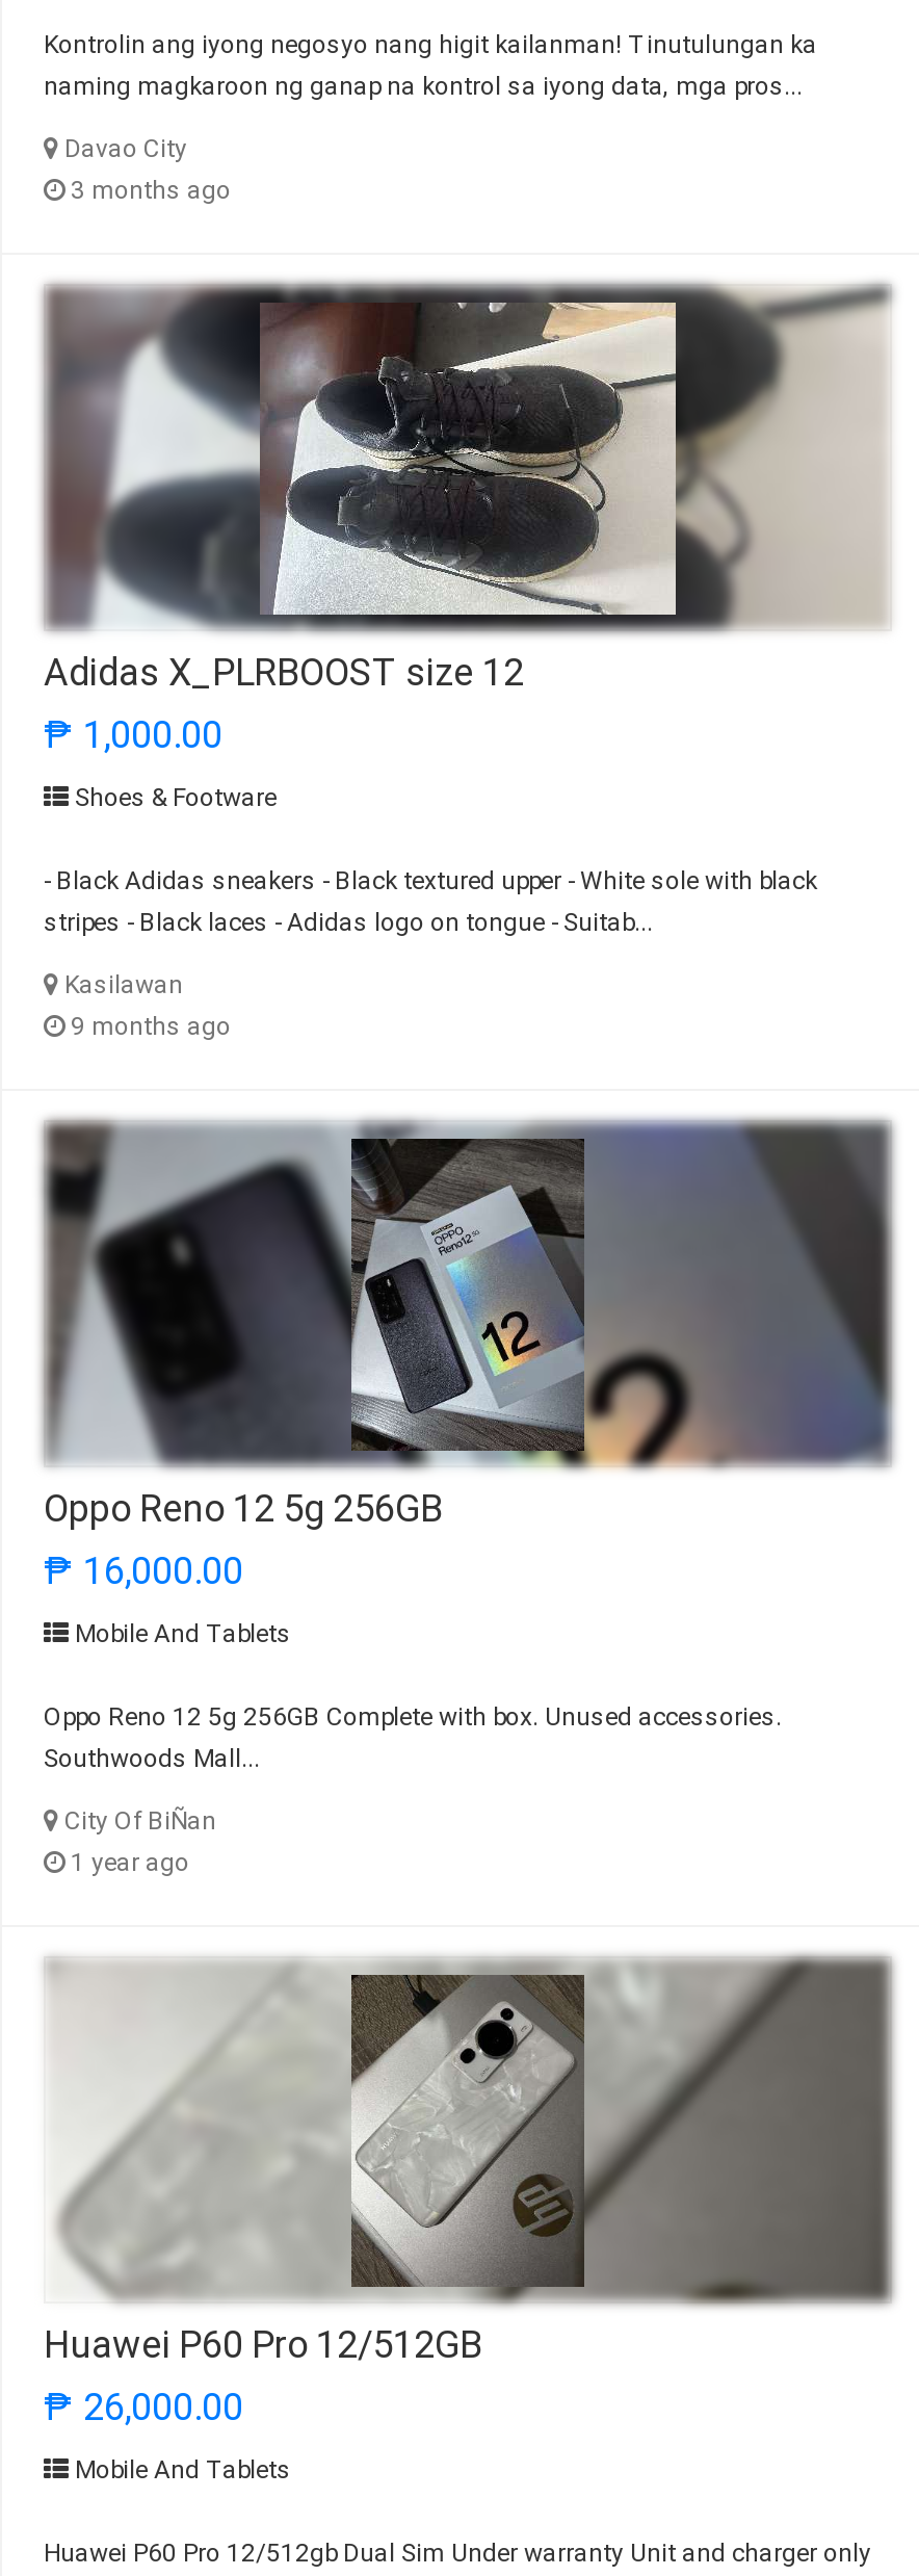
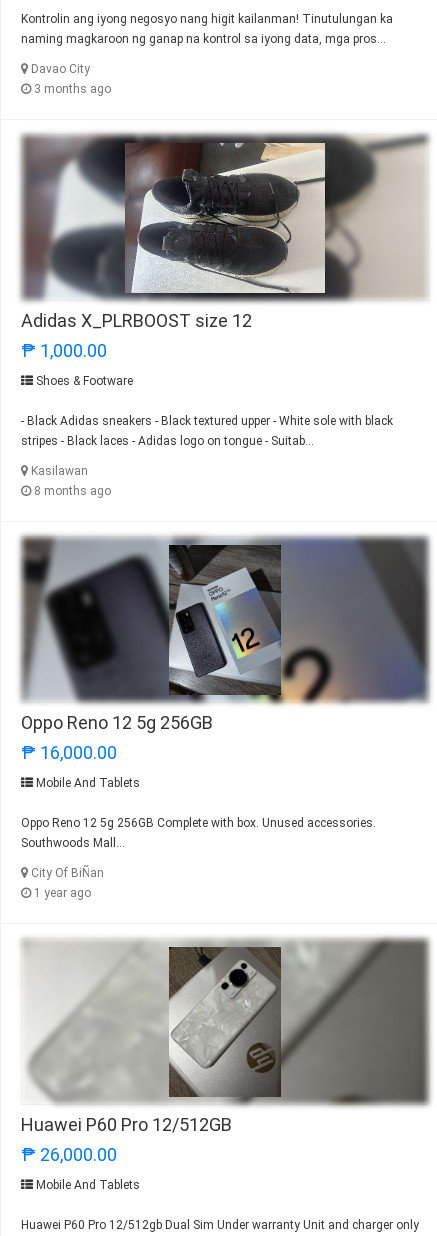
[71,1012,231,1041] 9 months ago -> [34,484,111,498] 8 months ago

